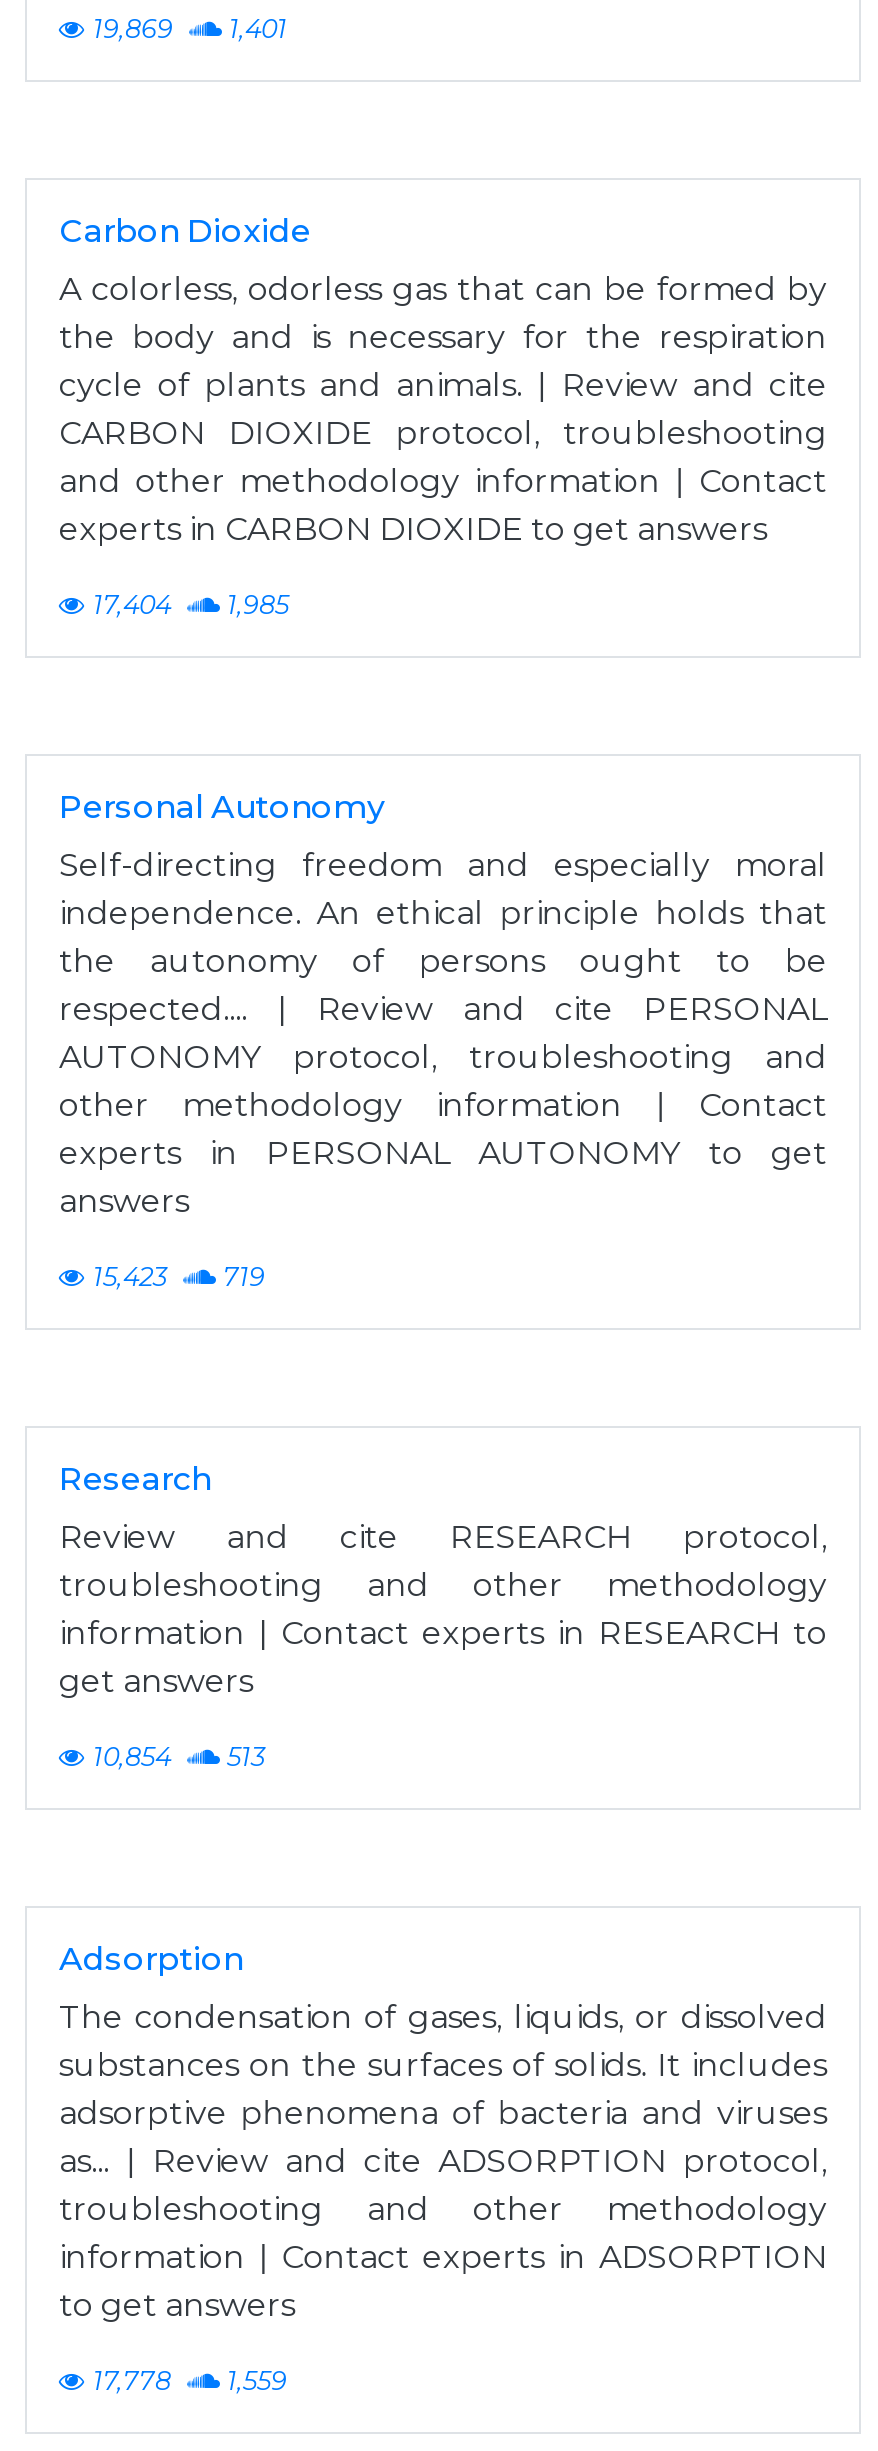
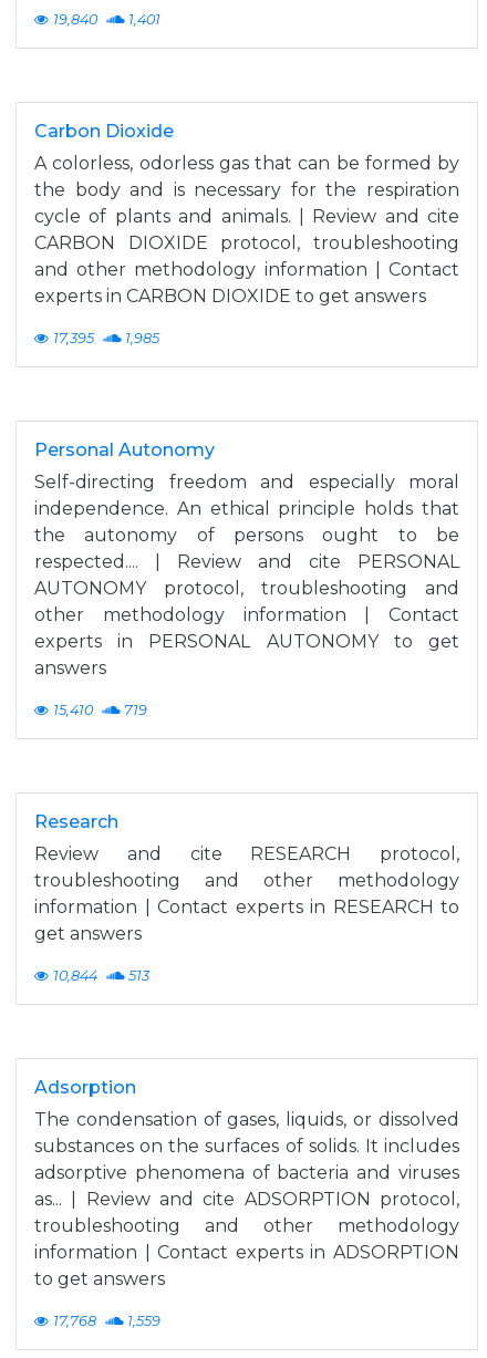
[93,13,287,43] 19,869 1,401 -> [53,11,160,27] 19,840 1,401
[93,589,289,619] 17,404 1,985 -> [53,329,159,346] 17,395 1,985
[93,1261,265,1291] 15,423 719 -> [53,701,147,718] 15,410 719
[93,1741,265,1771] 10,854 513 -> [53,967,149,984] 10,844 513
[93,2365,287,2395] 17,778 1,559 -> [53,1312,160,1329] 17,768 1,559

